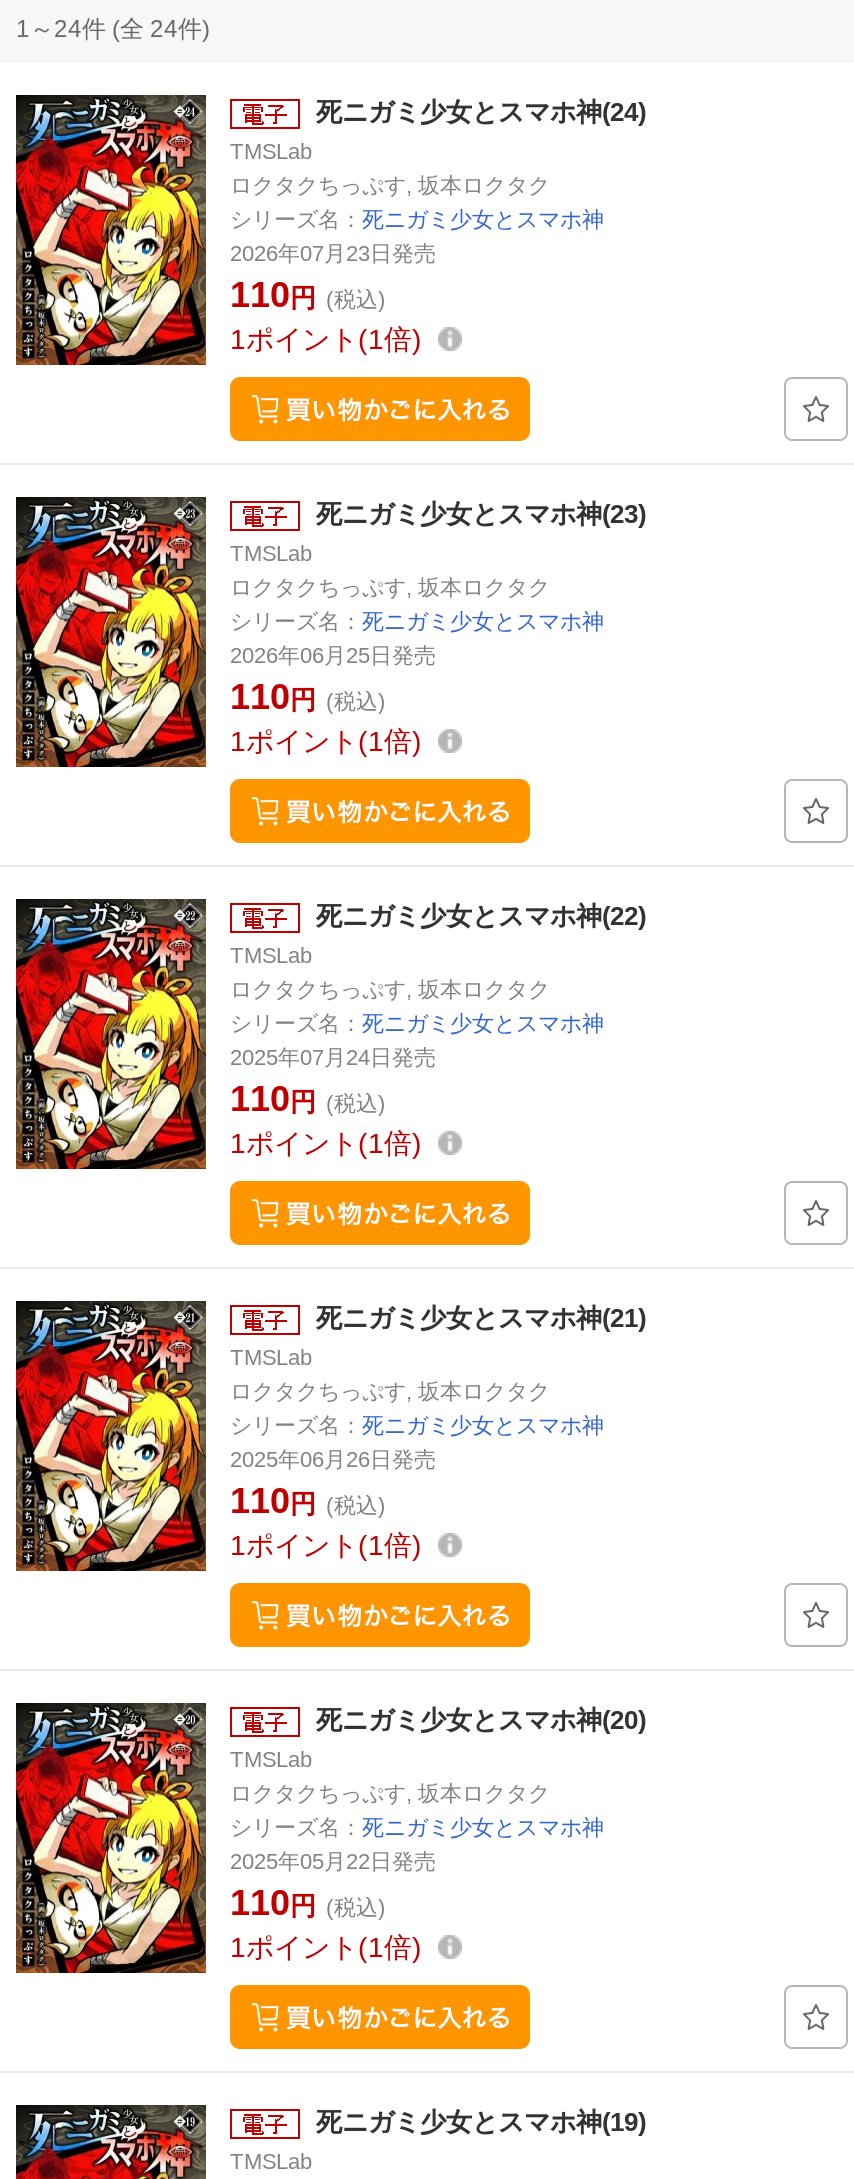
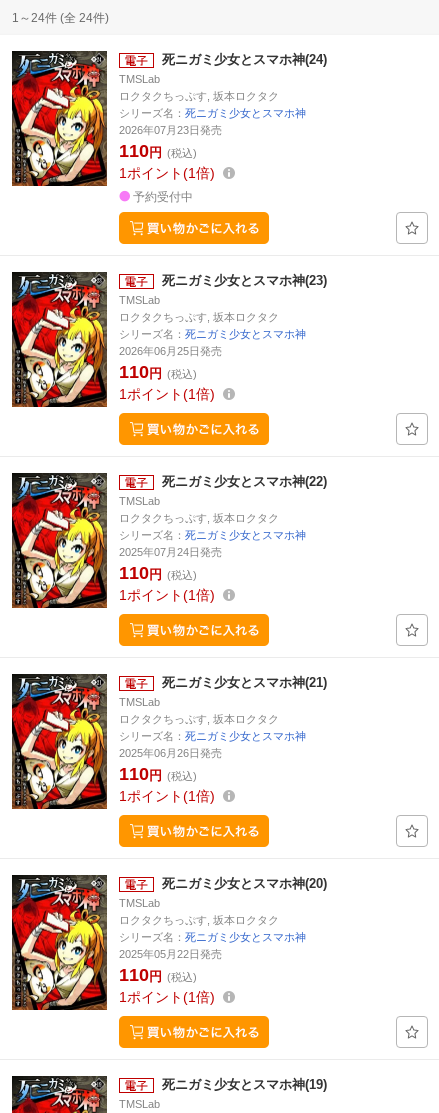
none -> [133,190,193,204] 予約受付中

